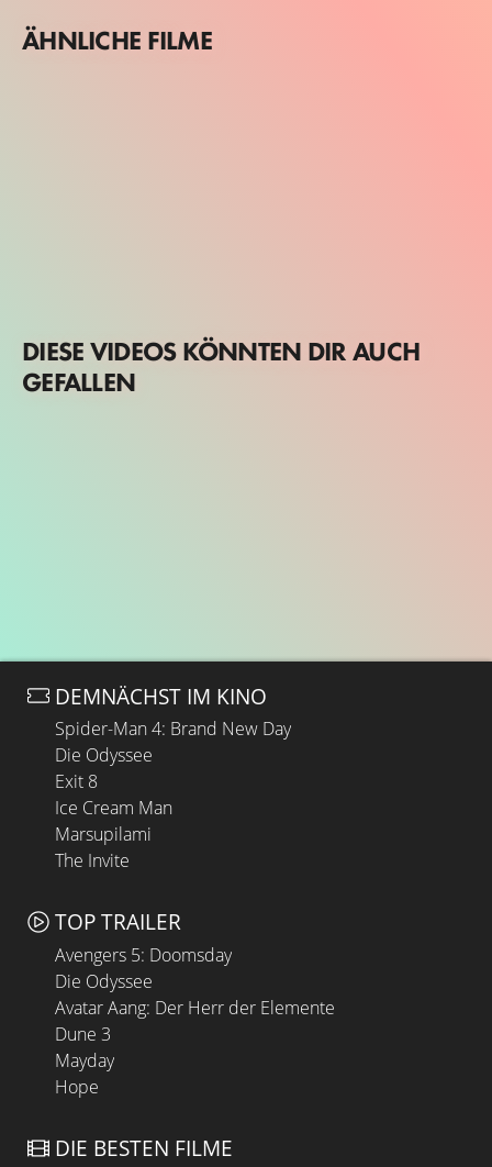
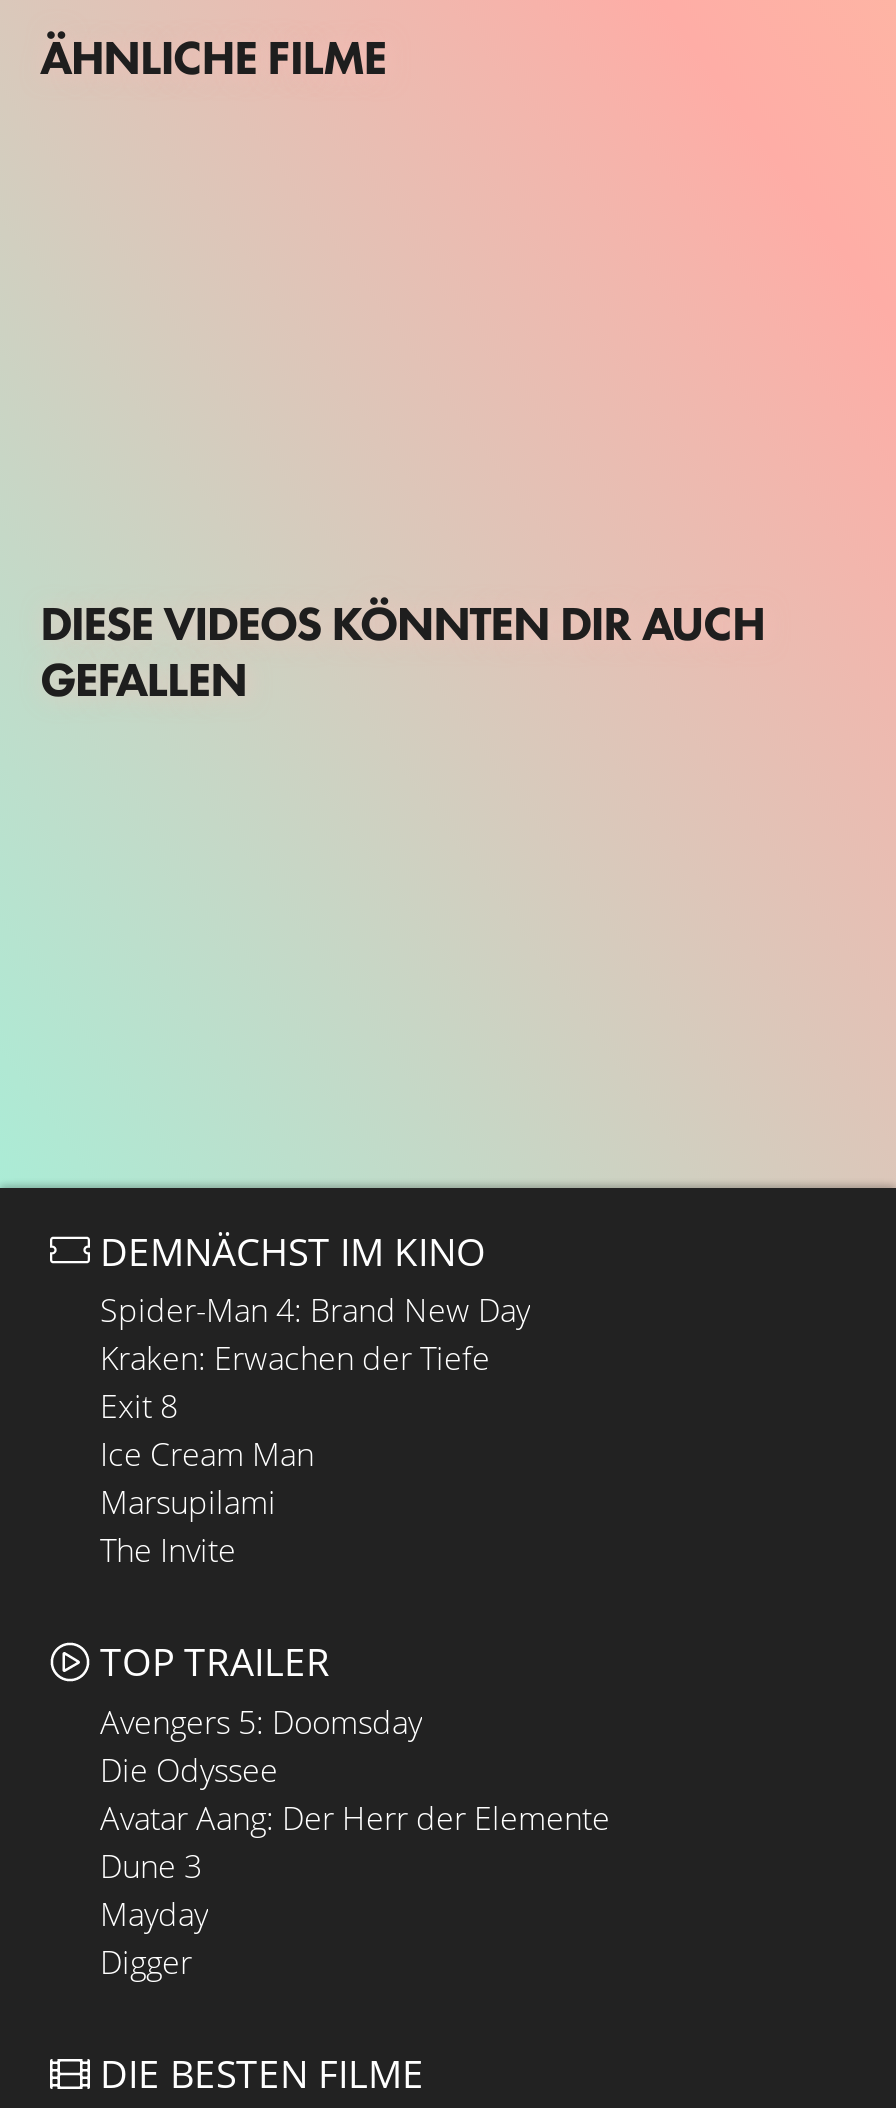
[55,743,153,767] Die Odyssee -> [100,1337,490,1381] Kraken: Erwachen der Tiefe
[55,1075,99,1099] Hope -> [100,1940,192,1984] Digger

